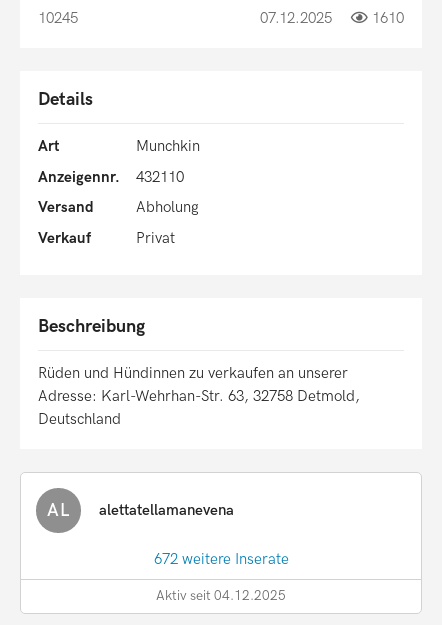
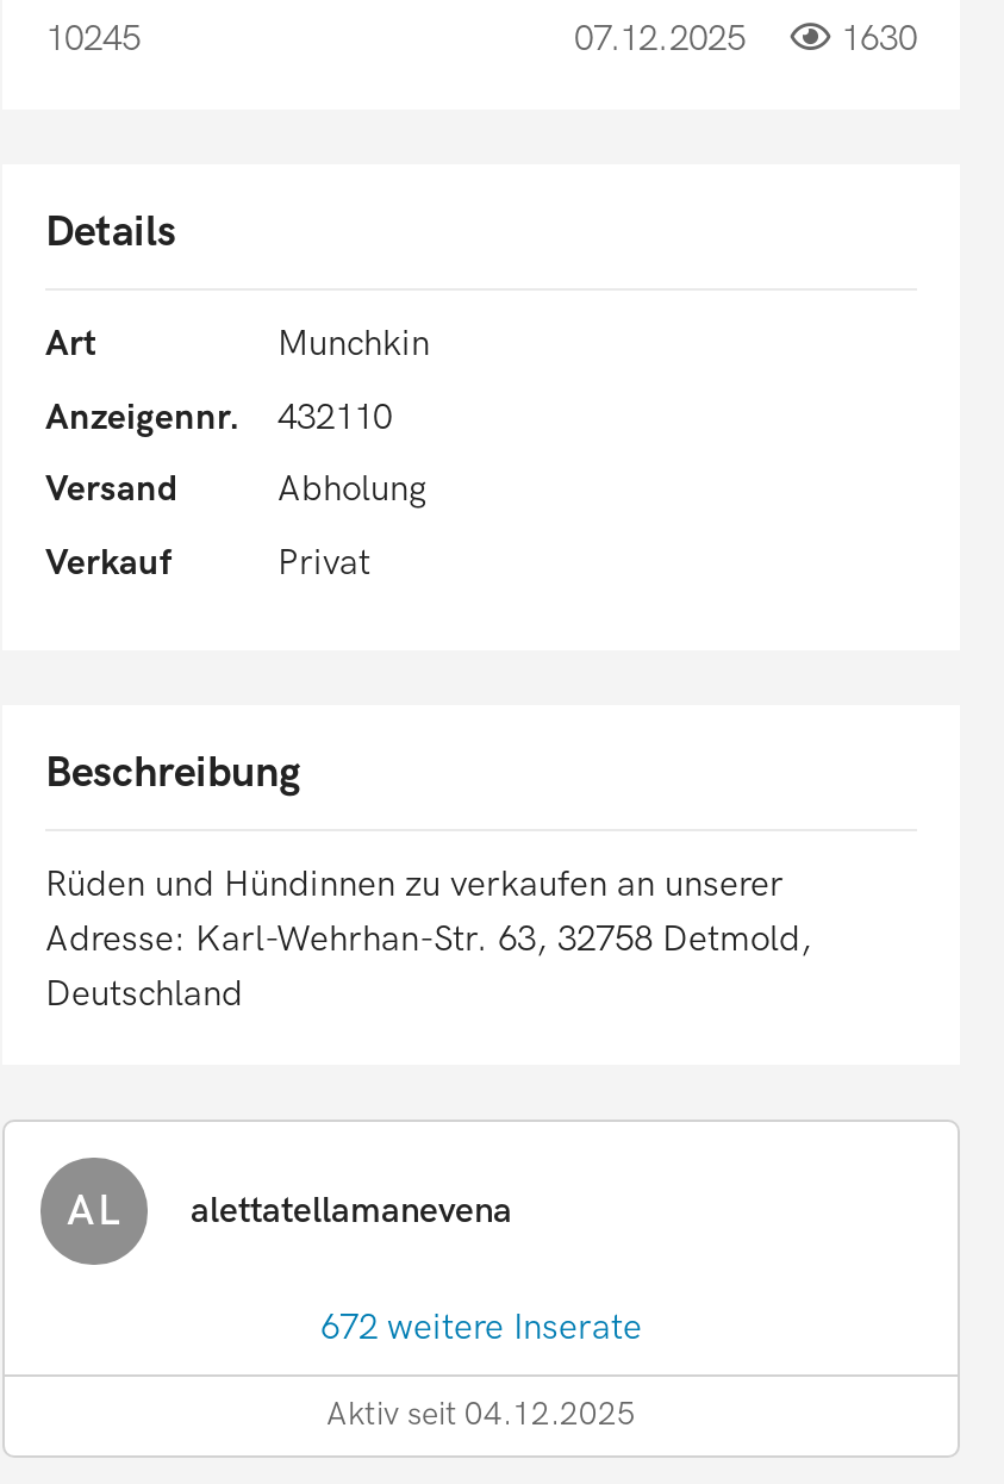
[260,9,404,27] 07.12.2025 1610 -> [574,17,917,60] 07.12.2025 1630

